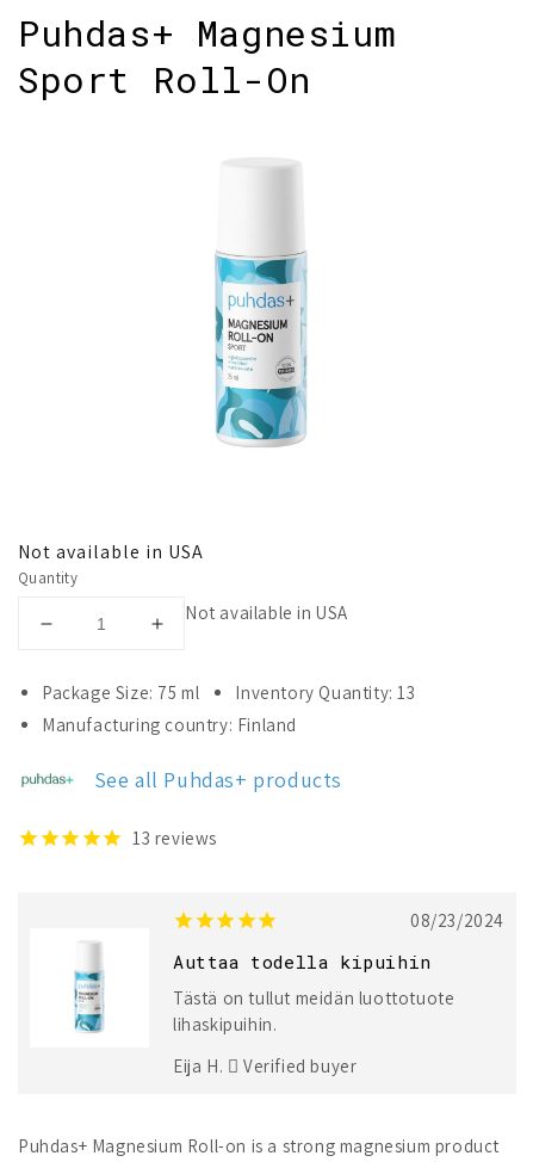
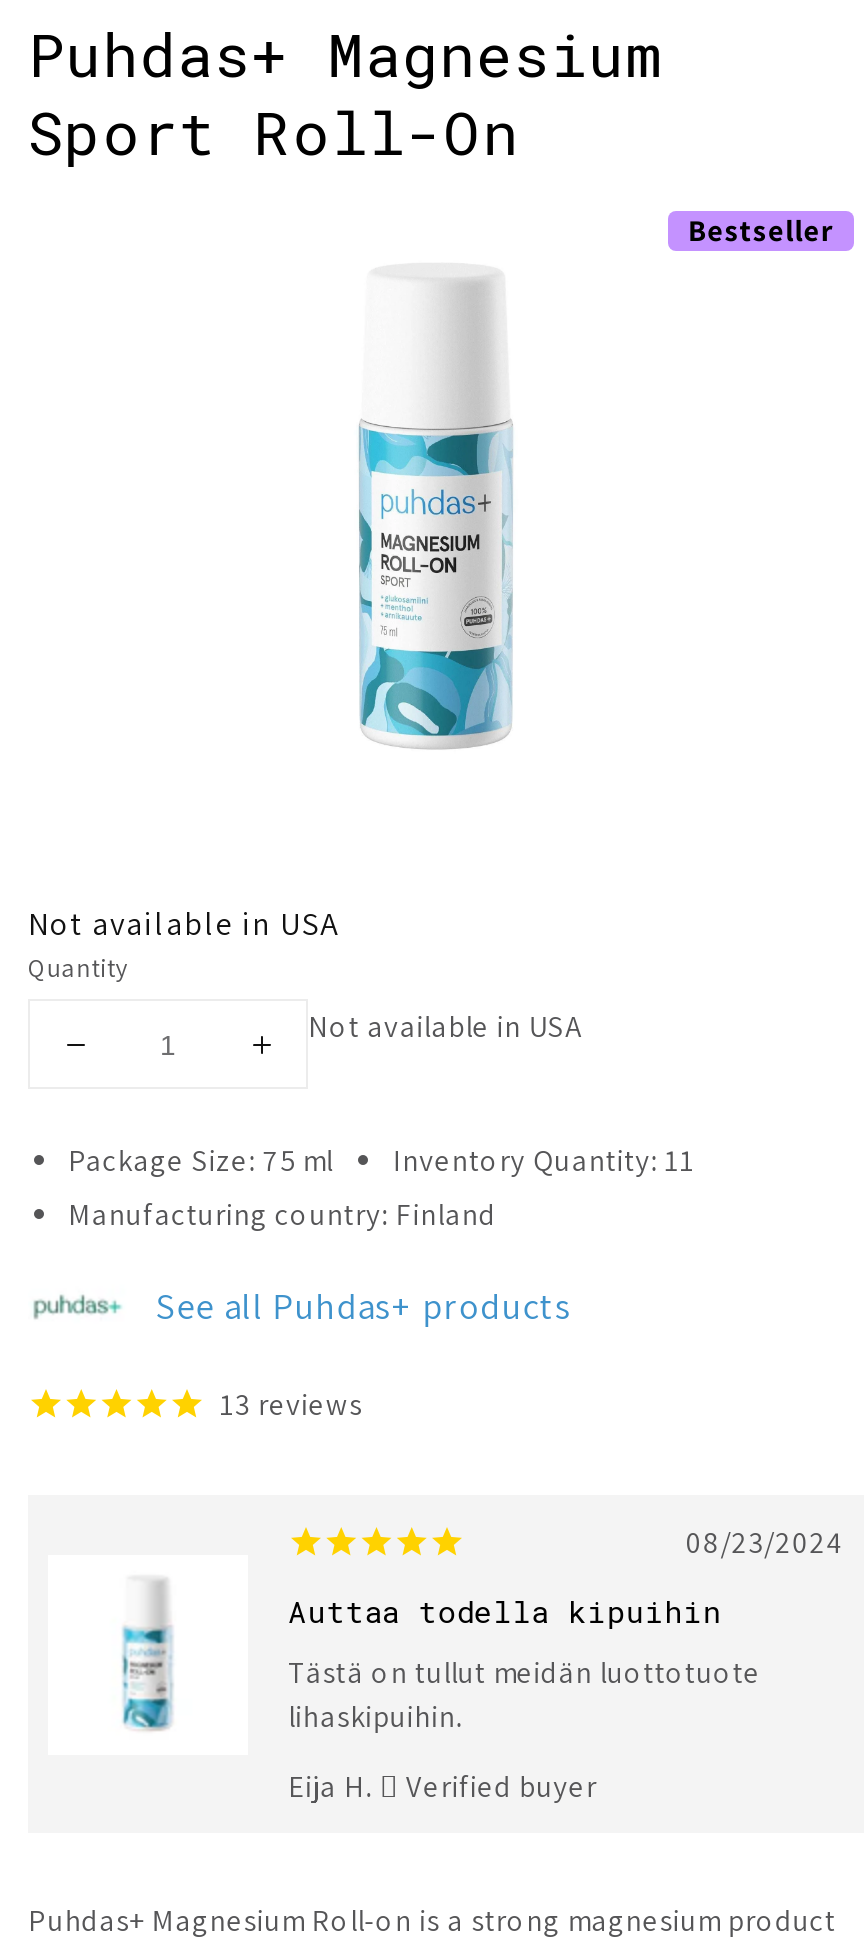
none -> [688,211,834,249] Bestseller
[235,681,416,704] Inventory Quantity: 13 -> [393,1141,695,1179] Inventory Quantity: 11

